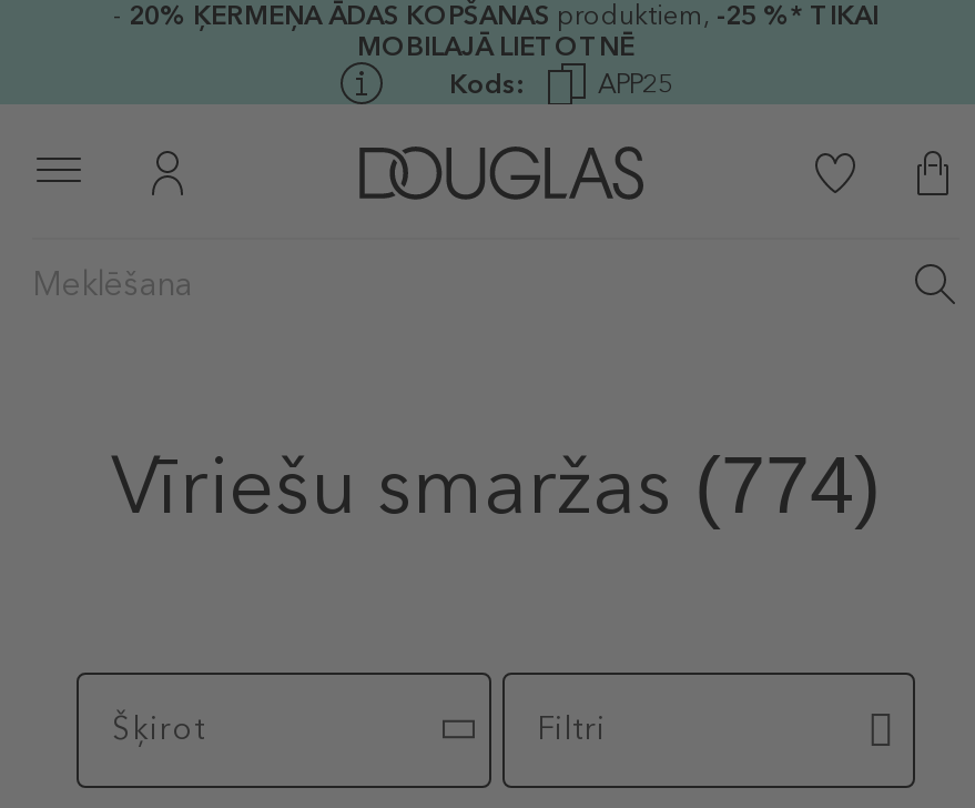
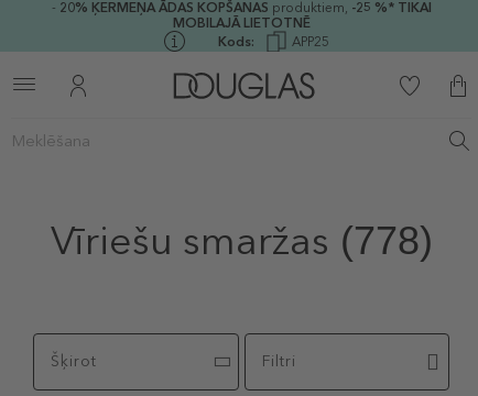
[111,437,881,533] Vīriešu smaržas (774) -> [50,217,432,264] Vīriešu smaržas (778)

